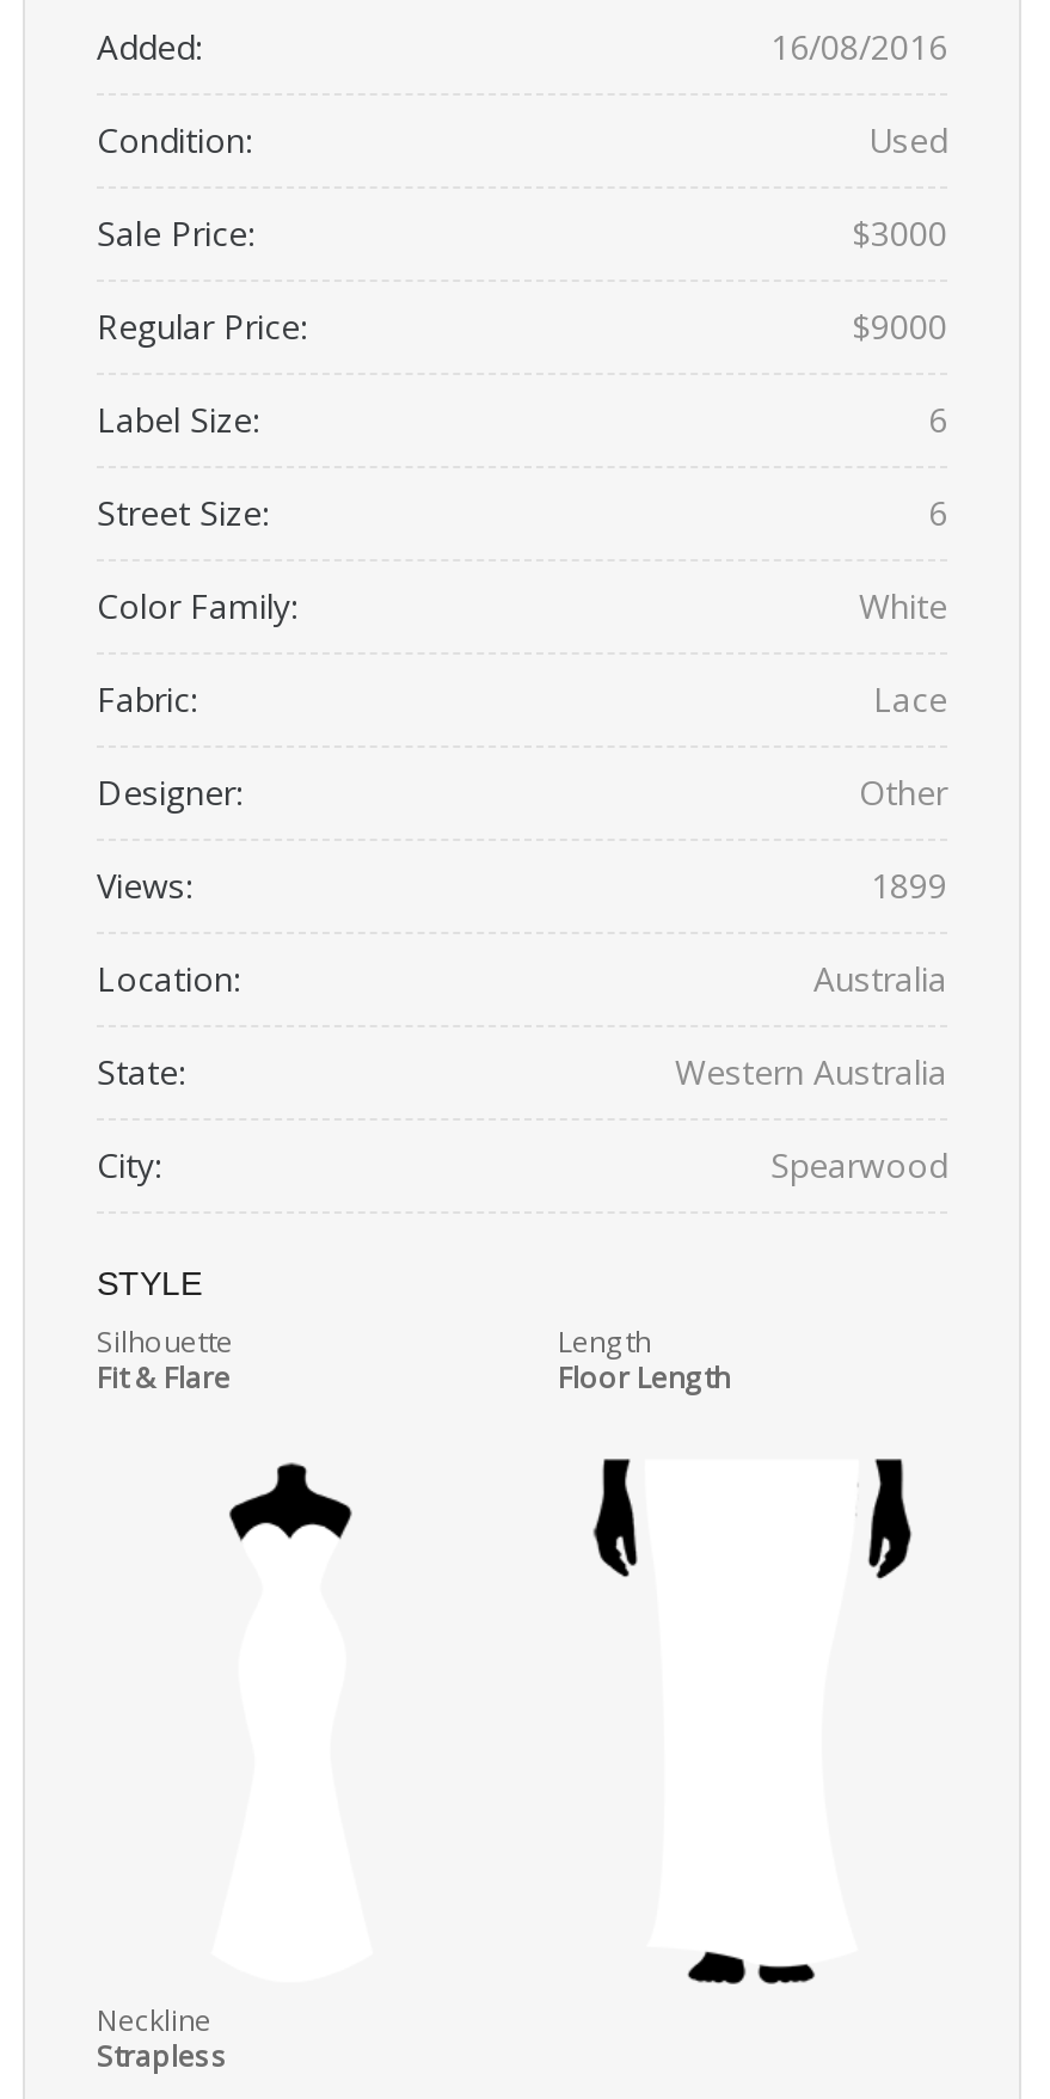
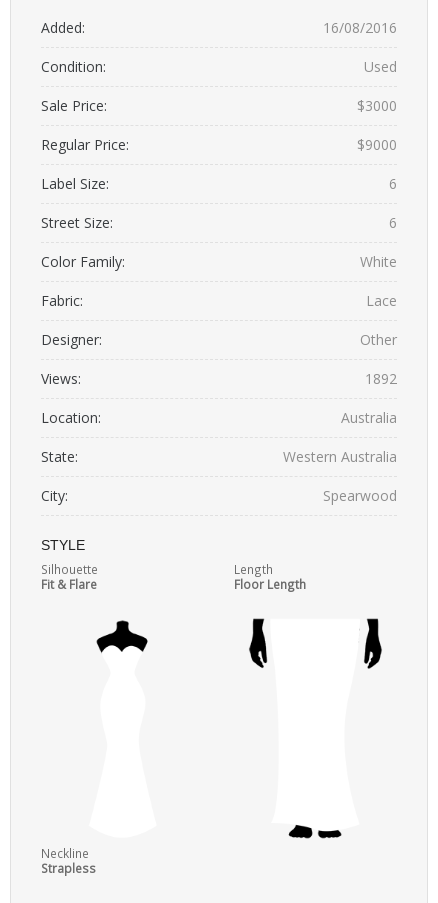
[871,863,947,908] 1899 -> [365,369,397,388] 1892

